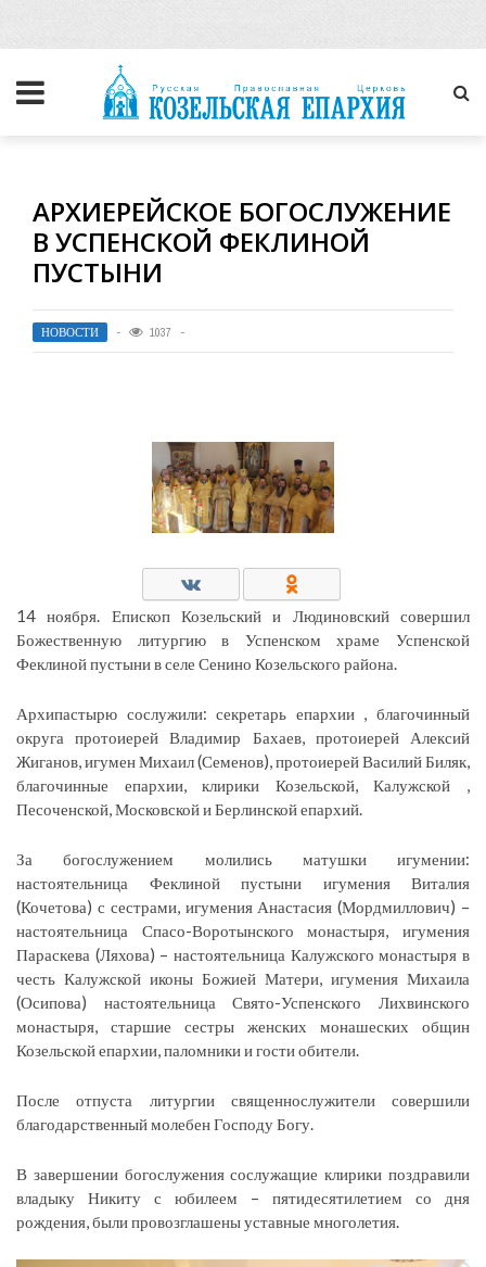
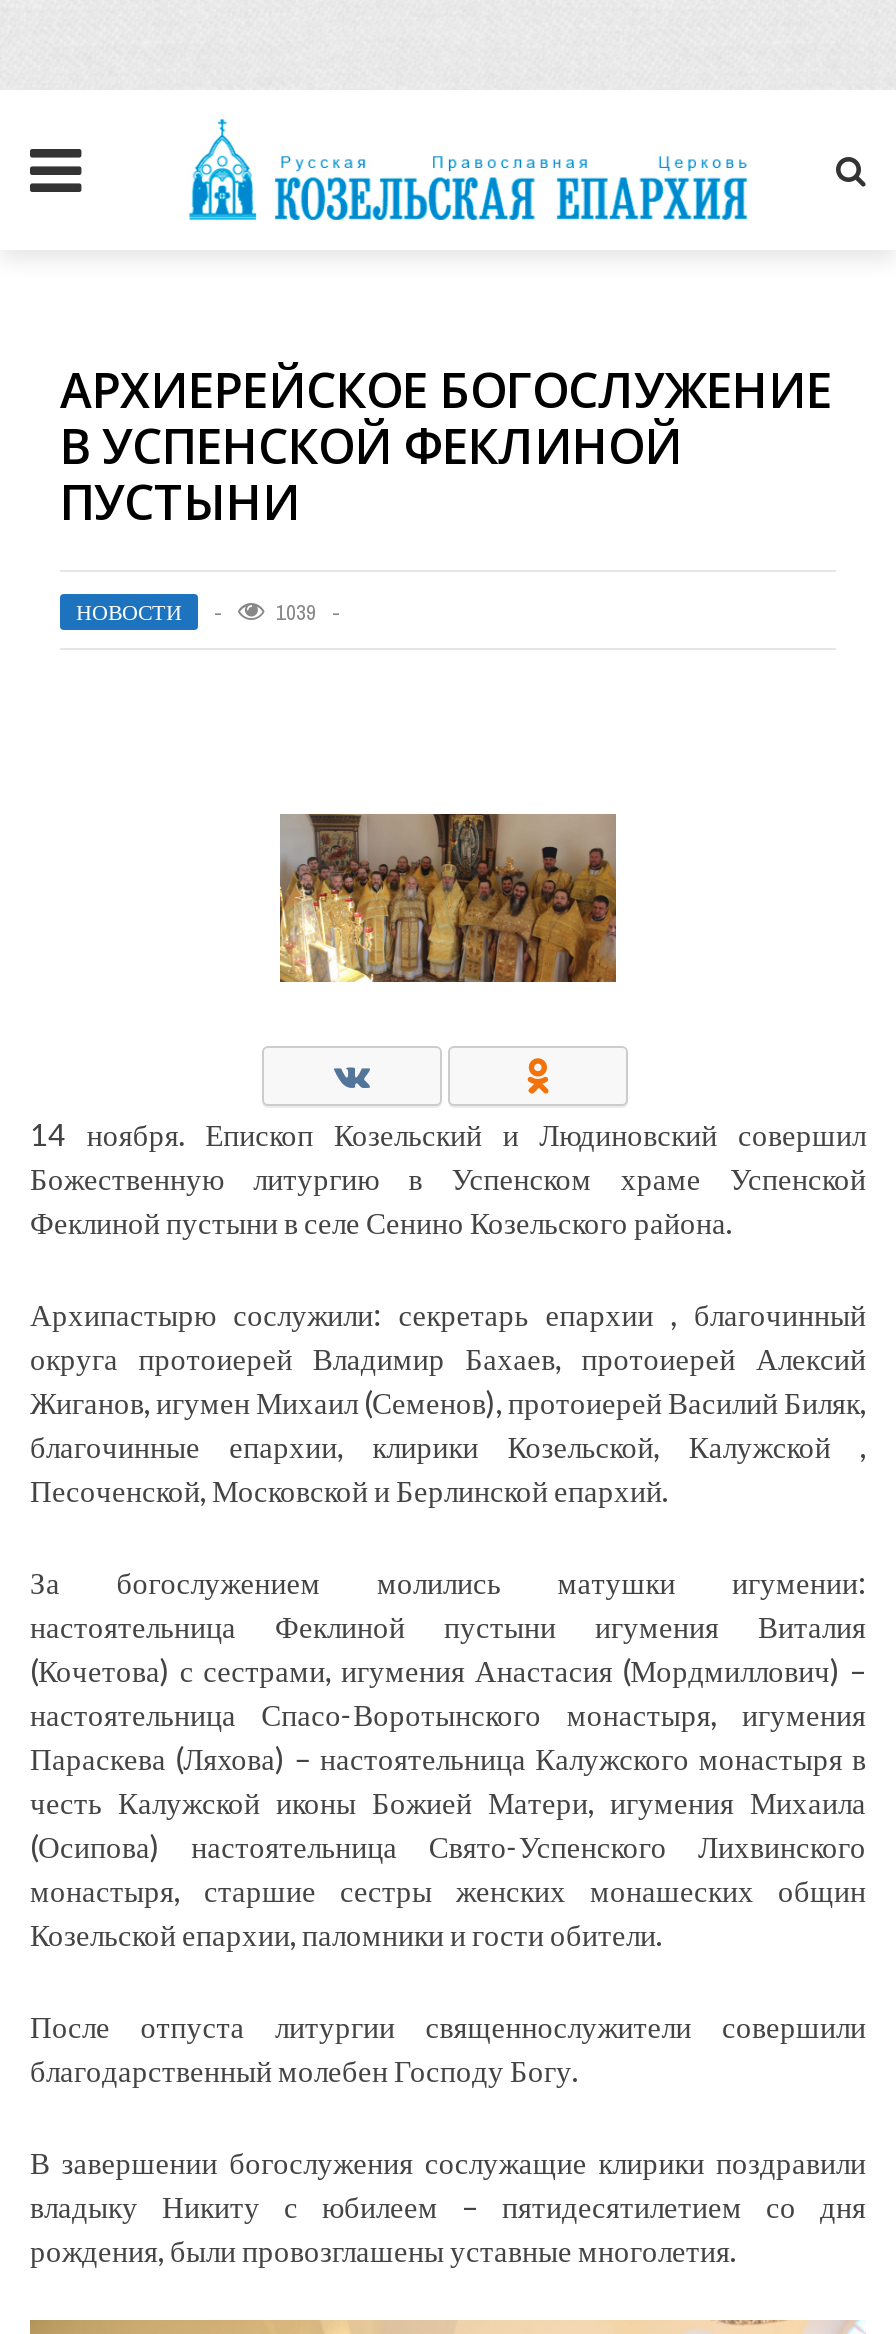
[150,325,171,340] 1037 -> [276,598,316,626] 1039

